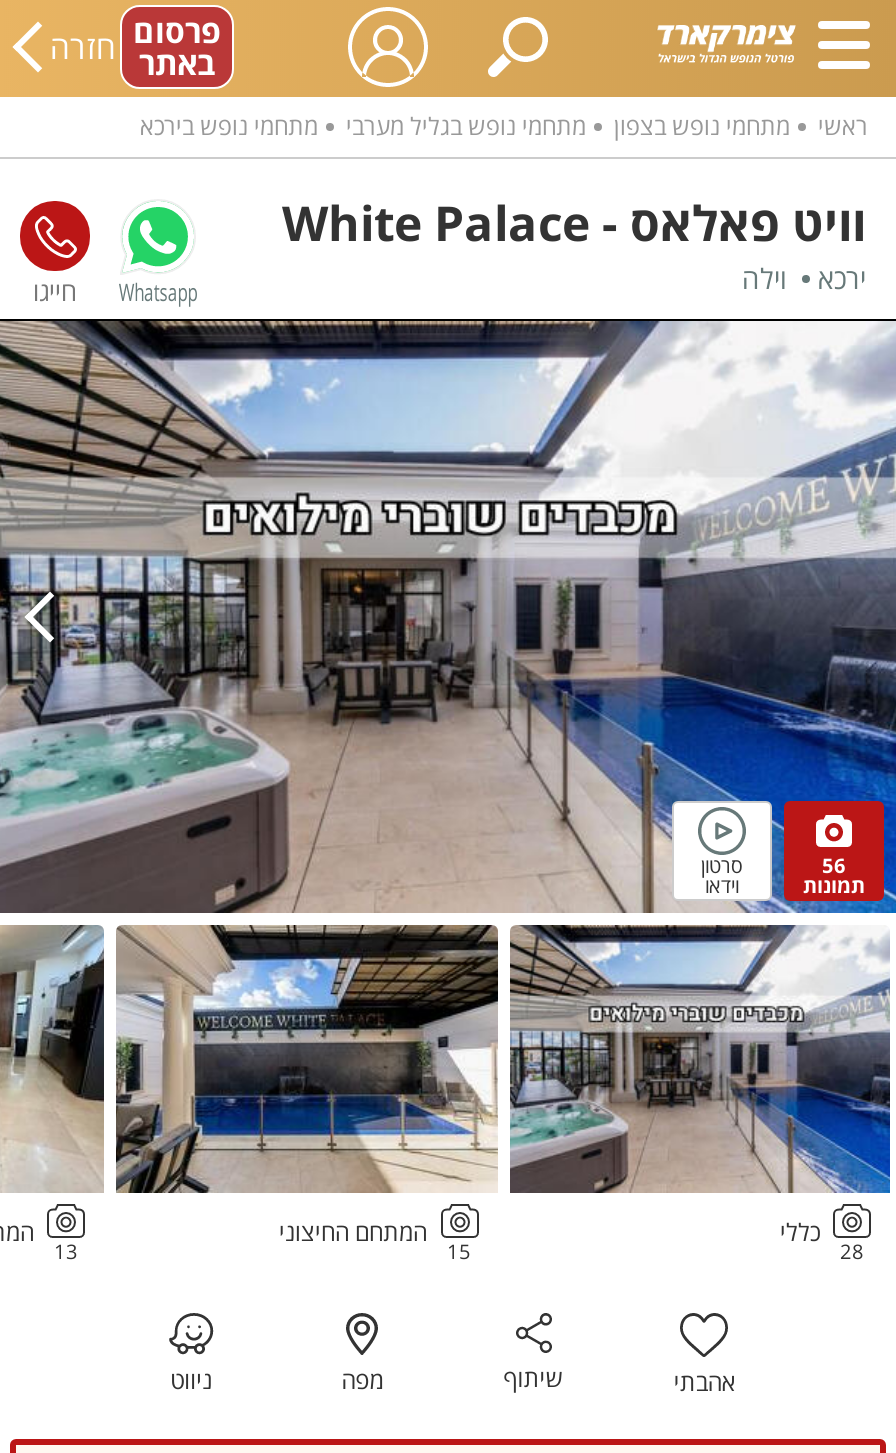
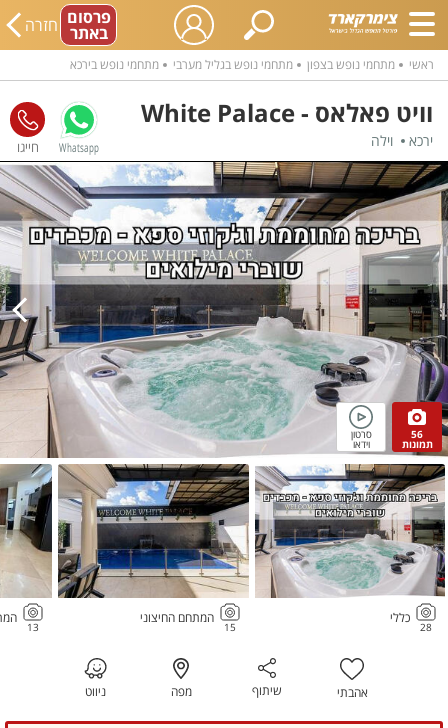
[6,319,890,1195] [image] -> [3,161,445,598] [image]

